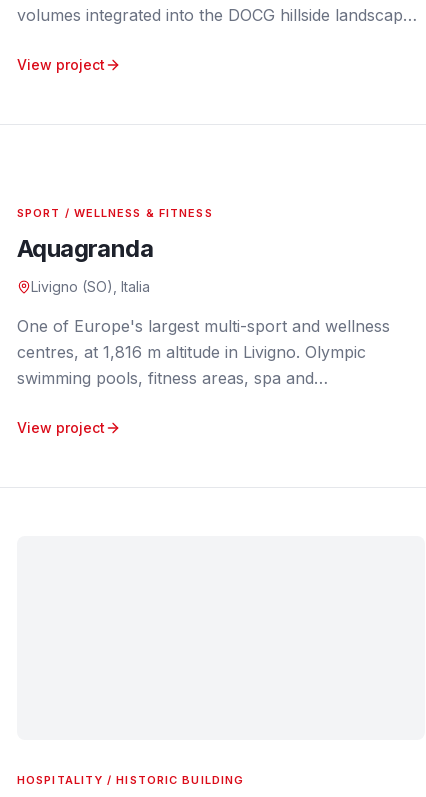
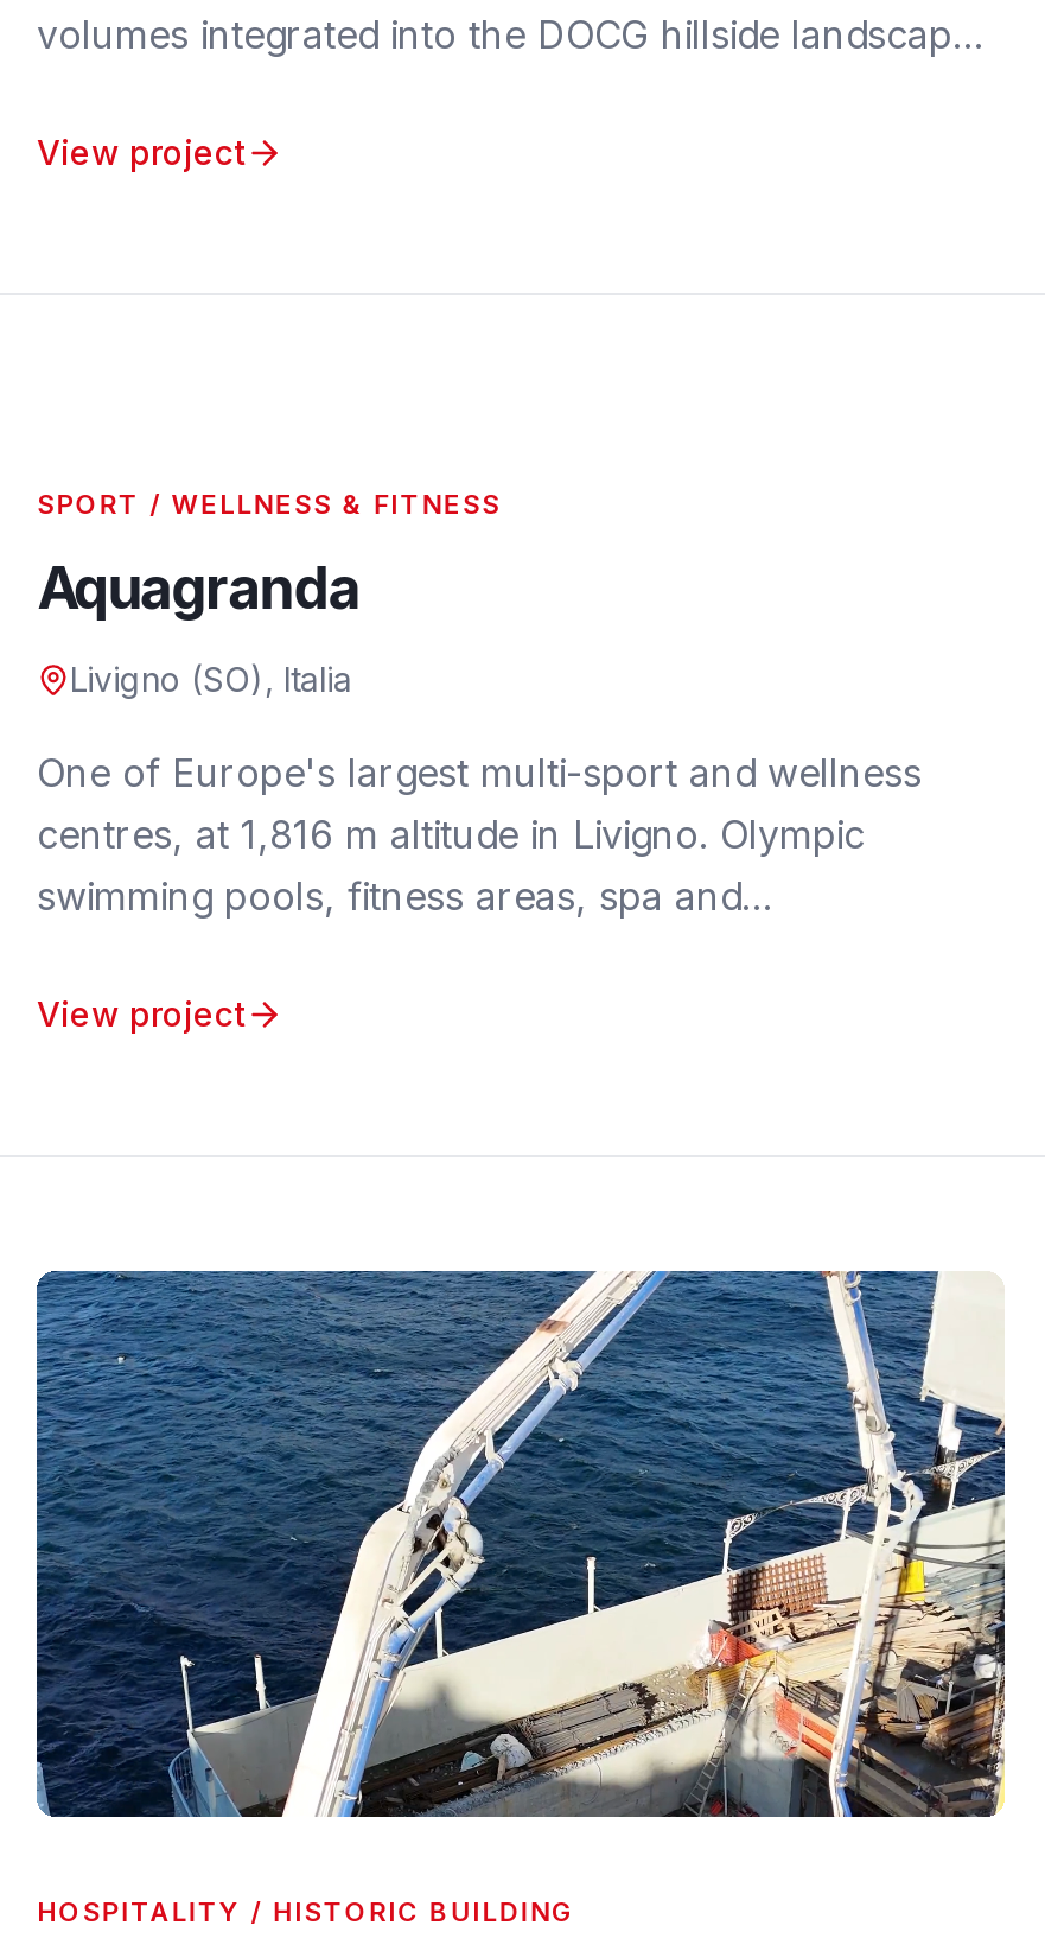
none -> [34,1266,1007,1819] [image]

